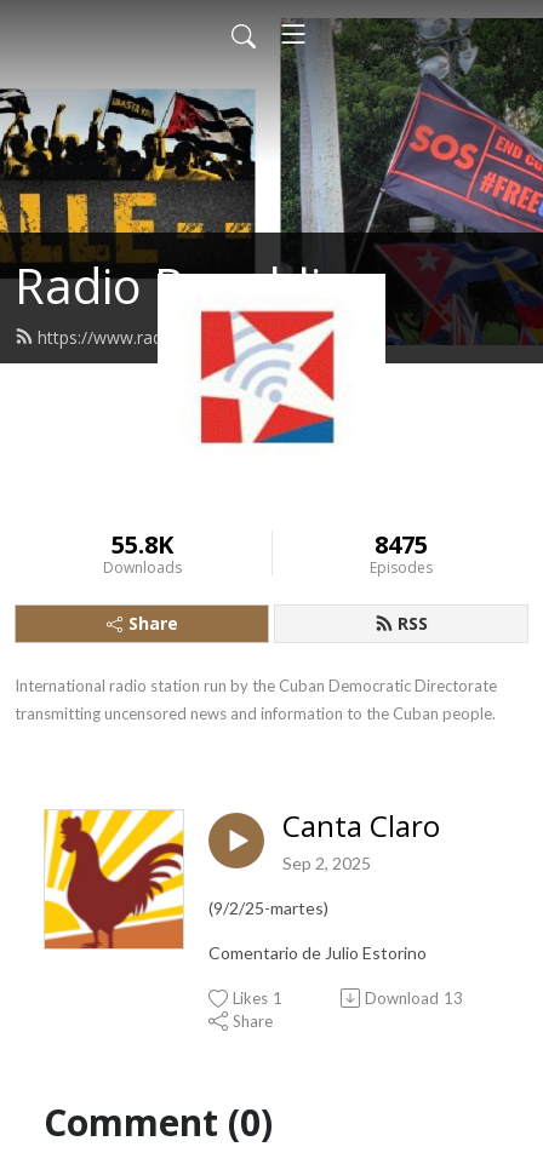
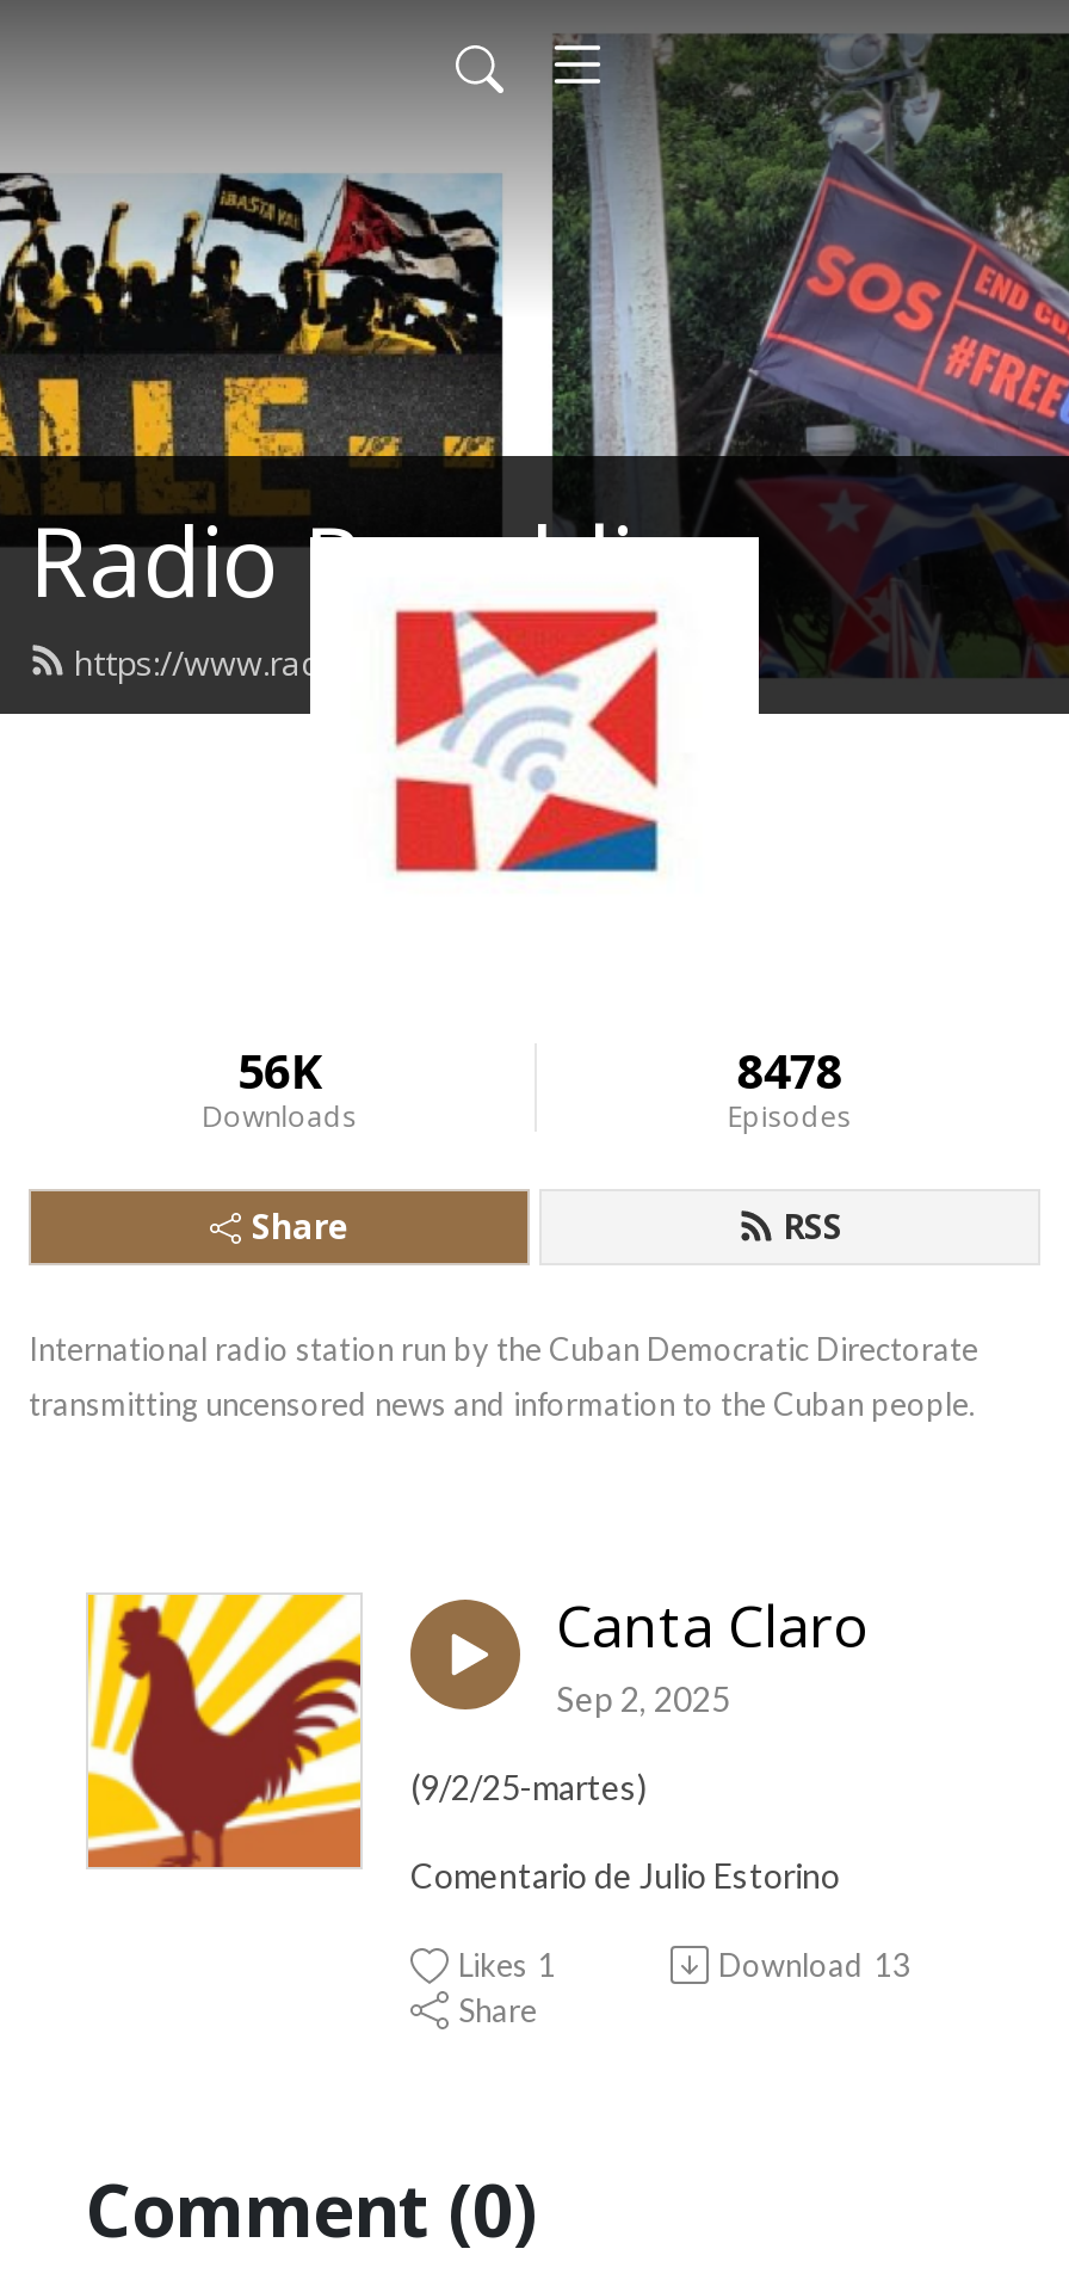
[111,528,173,561] 55.8K -> [238,1039,321,1103] 56K
[374,528,428,561] 8475 -> [737,1039,842,1103] 8478

